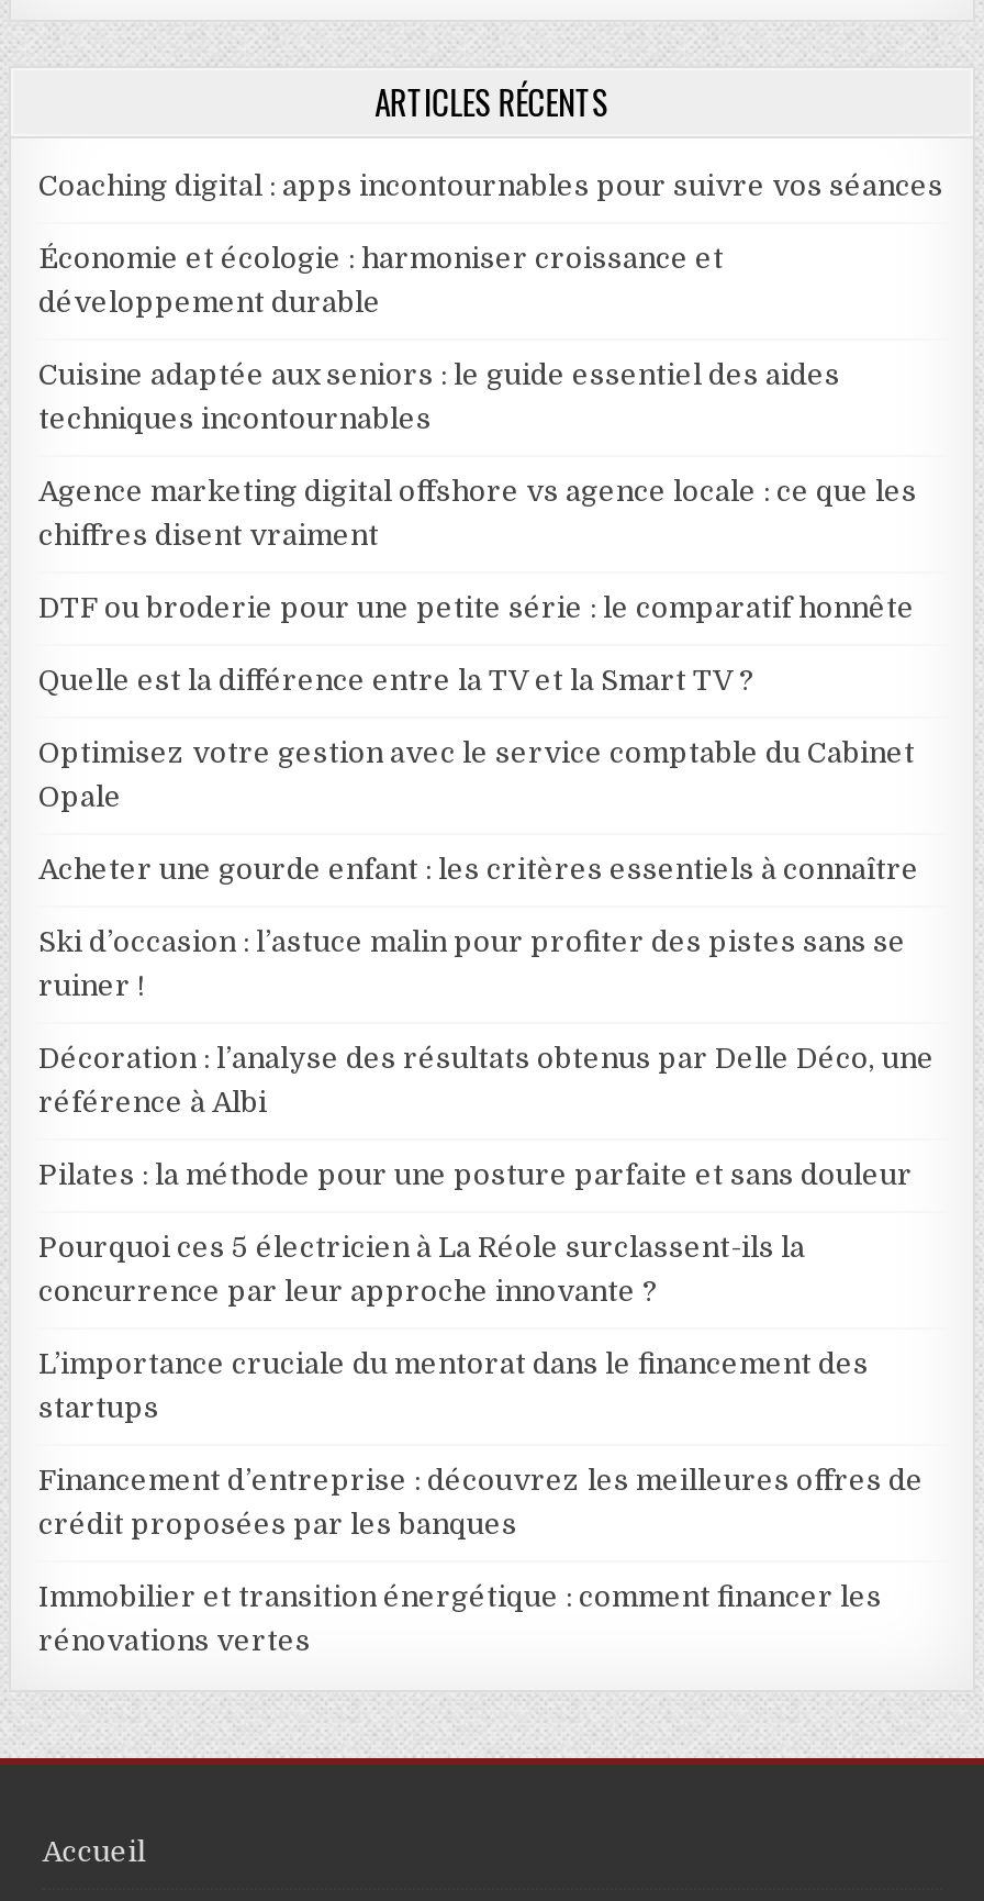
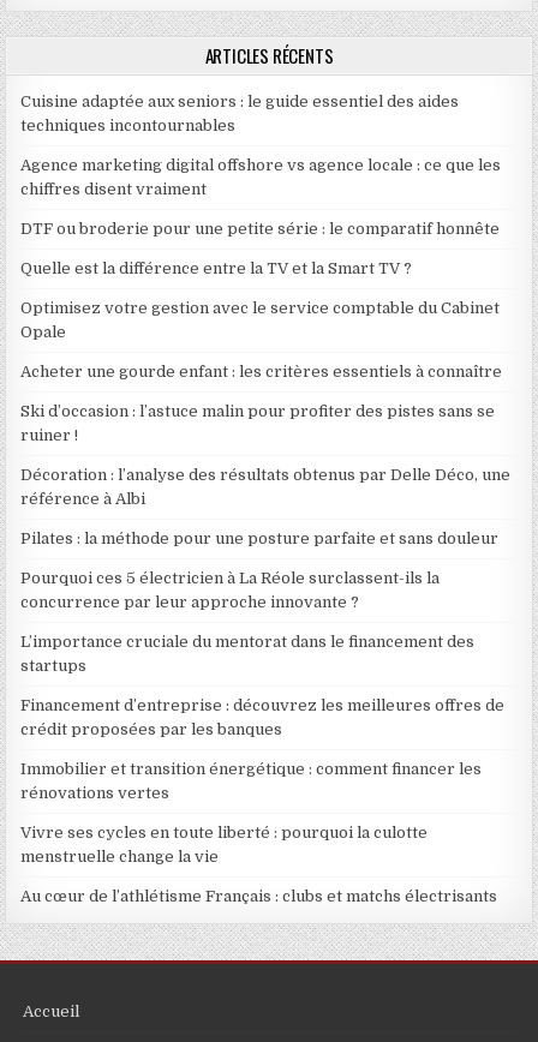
[38,170,943,319] Coaching digital : apps incontournables pour suivre vos séances | Économie et écologie : harmoniser croissance et | développement durable -> none
moved [38,359,935,1657] -> [21,93,511,802]: Cuisine adaptée aux seniors : le guide essentiel des aides | techniques incontournables | Agence marketing digital offshore vs agence locale : ce que les | ... | Immobilier et transition énergétique : comment financer les | rénovations vertes
none -> [21,824,498,905] Vivre ses cycles en toute liberté : pourquoi la culotte | menstruelle change la vie | Au cœur de l’athlétisme Français : clubs et matchs électrisants

